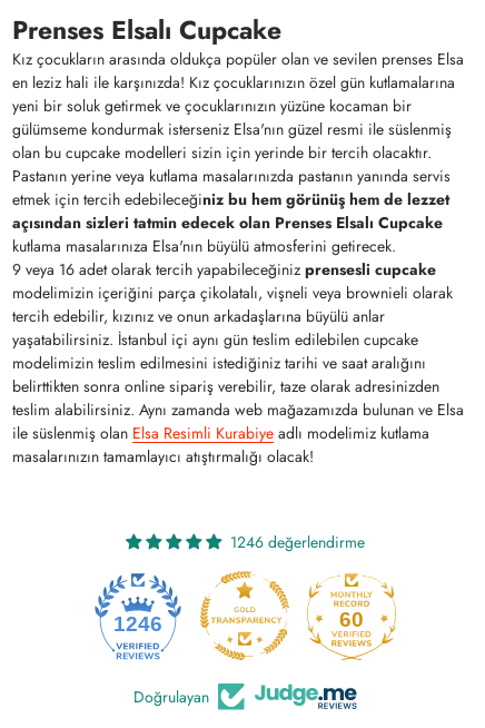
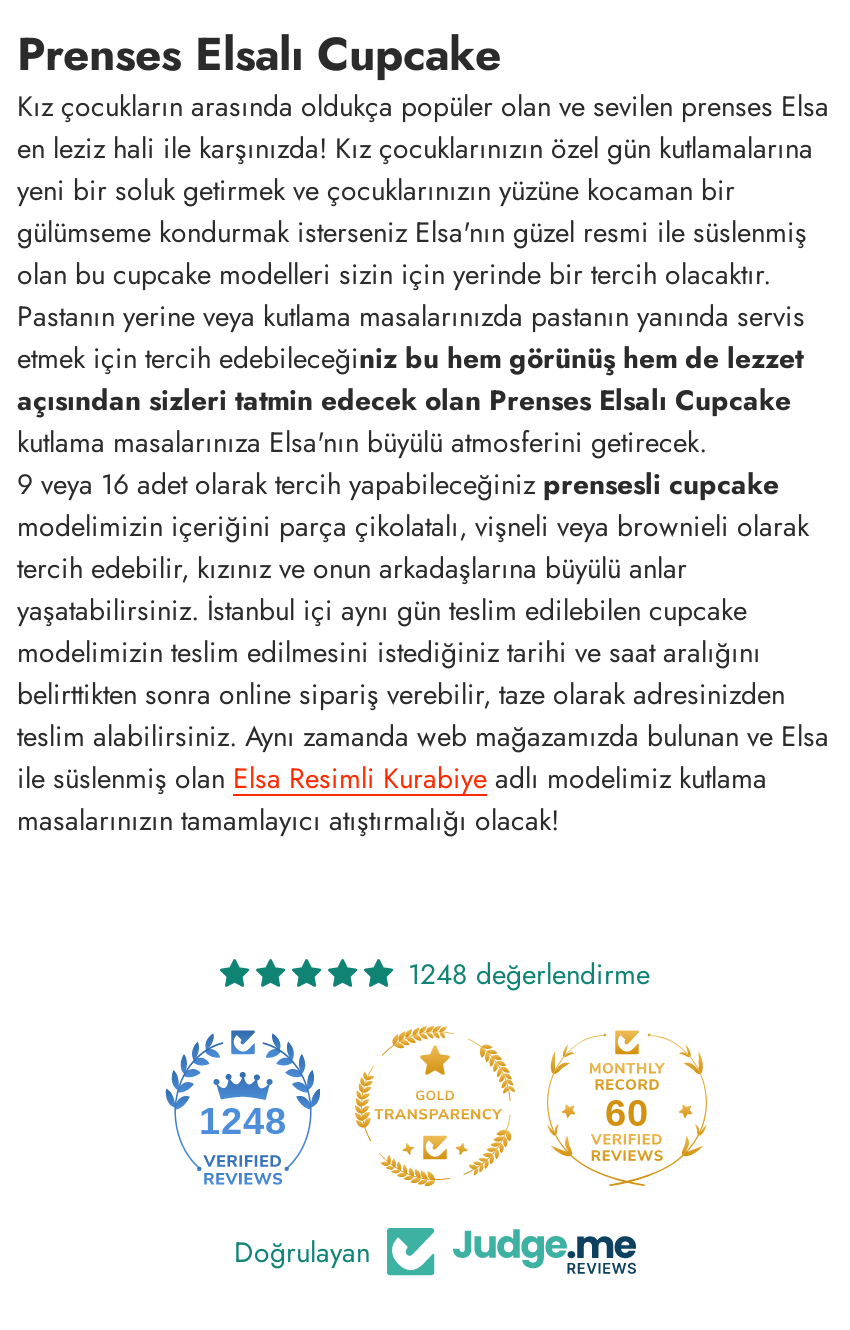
[230,531,364,553] 1246 değerlendirme -> [408,954,650,994] 1248 değerlendirme
[113,612,162,636] 1246 -> [199,1100,287,1142] 1248

